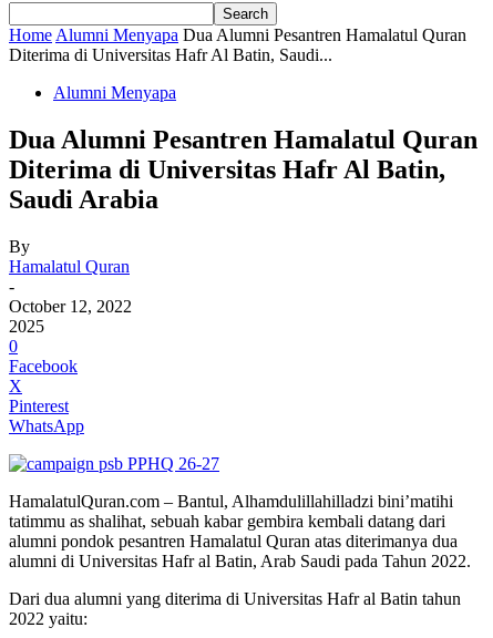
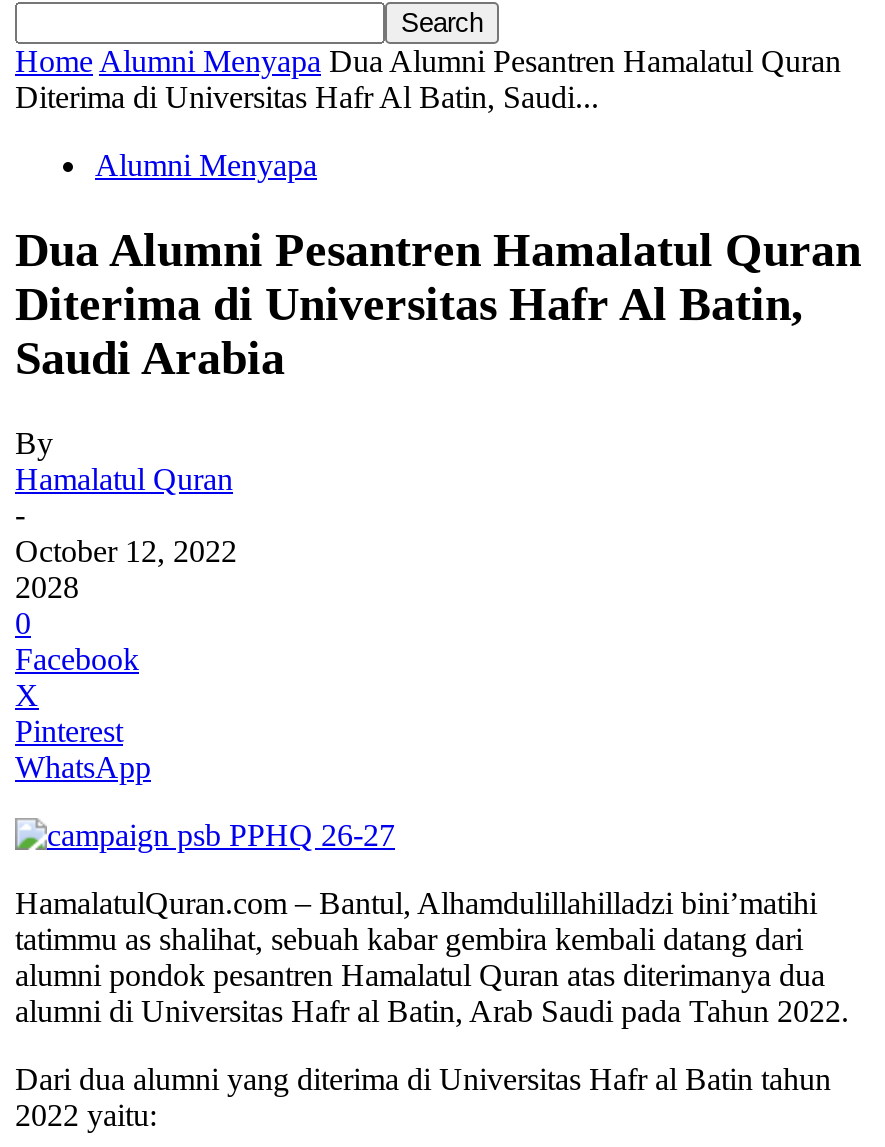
[9,317,44,335] 2025 -> [15,570,79,604] 2028

